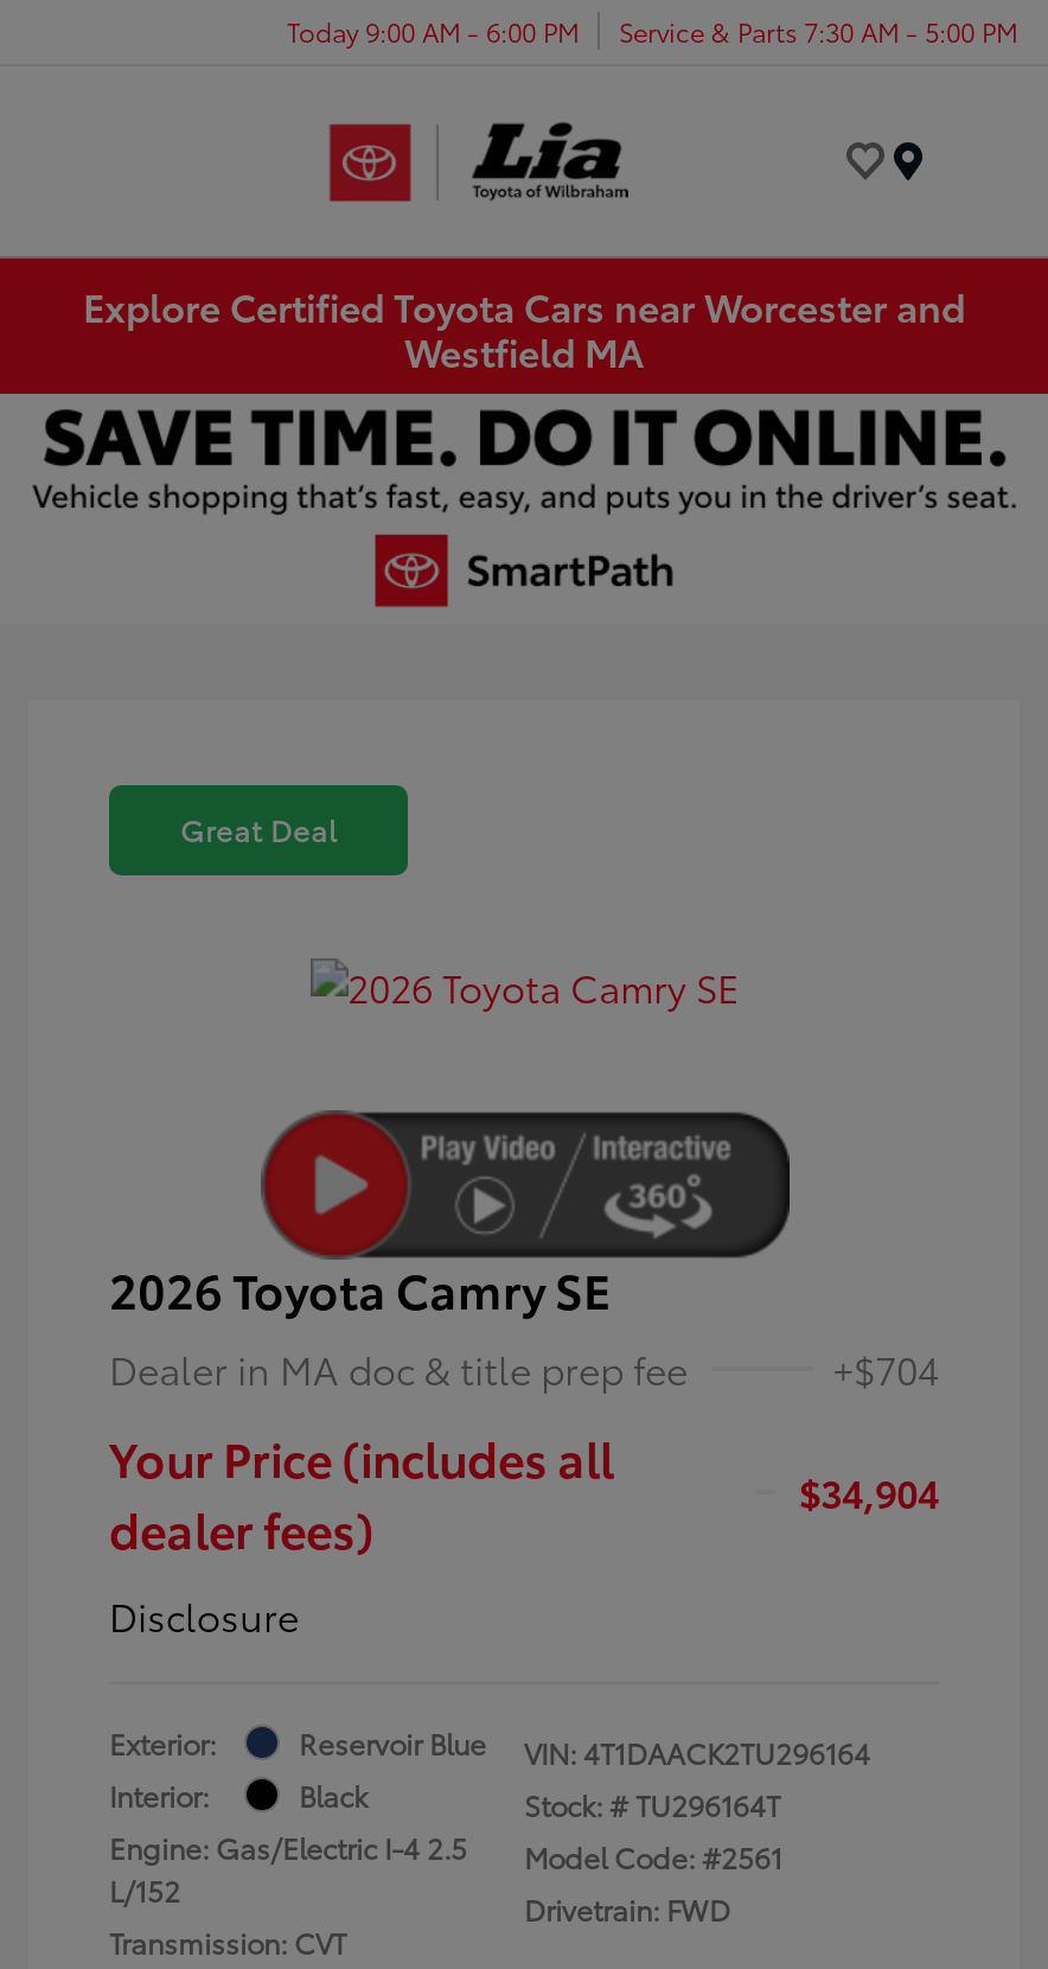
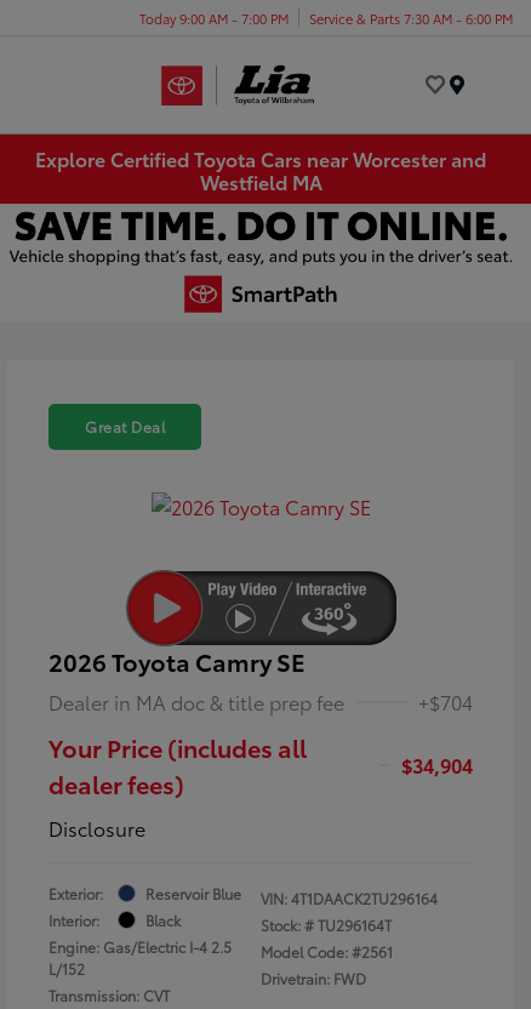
[287,11,579,49] Today 9:00 AM - 6:00 PM -> [139,8,289,27] Today 9:00 AM - 7:00 PM
[619,11,1017,49] Service & Parts 7:30 AM - 5:00 PM -> [309,8,513,27] Service & Parts 7:30 AM - 6:00 PM

